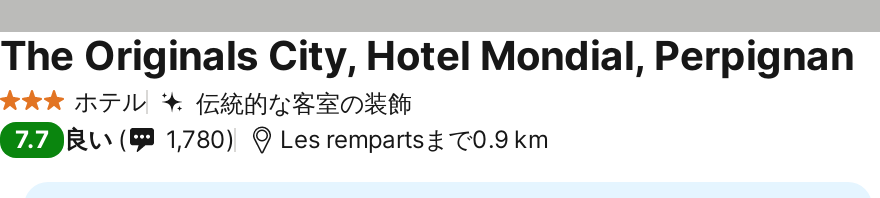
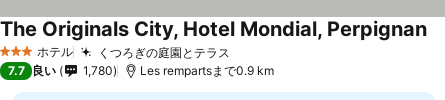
[196,87,412,117] 伝統的な客室の装飾 -> [98,44,230,59] くつろぎの庭園とテラス

